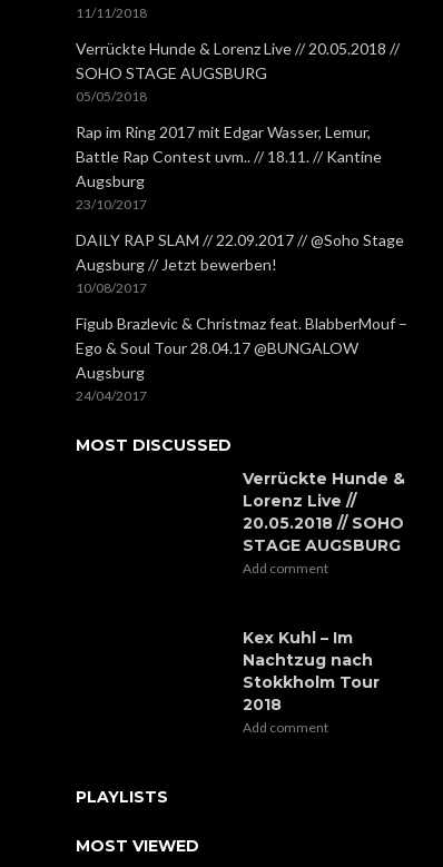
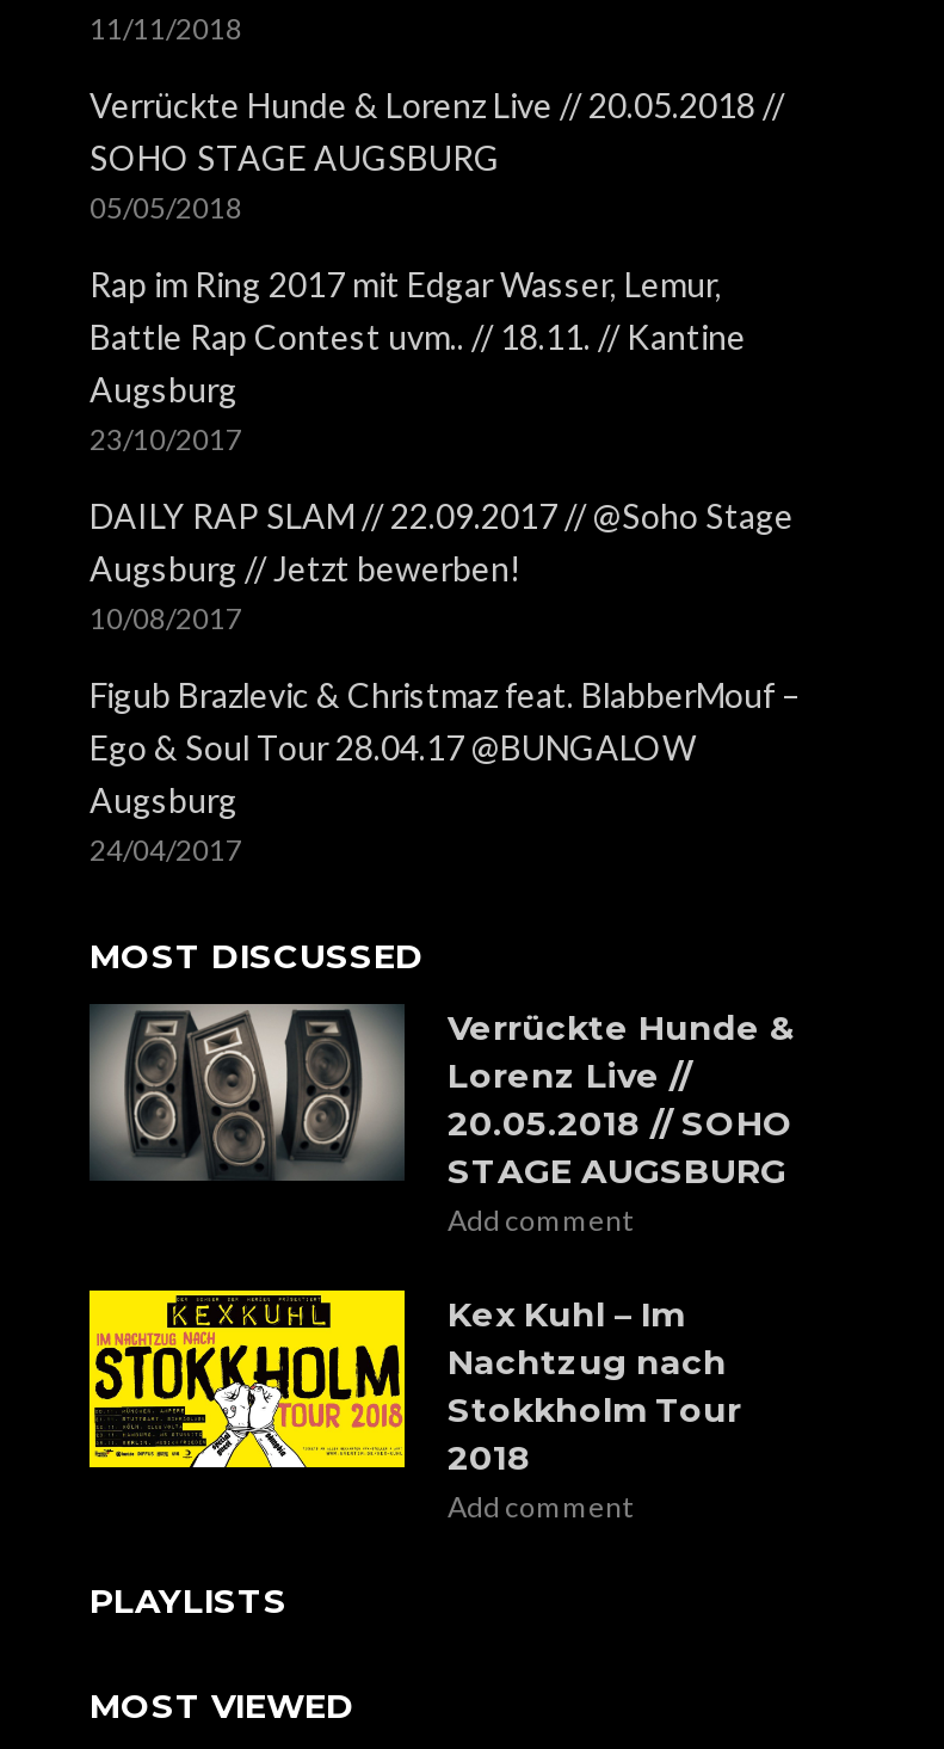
none -> [87,1000,407,1182] [image]
none -> [87,1287,407,1471] [image]

